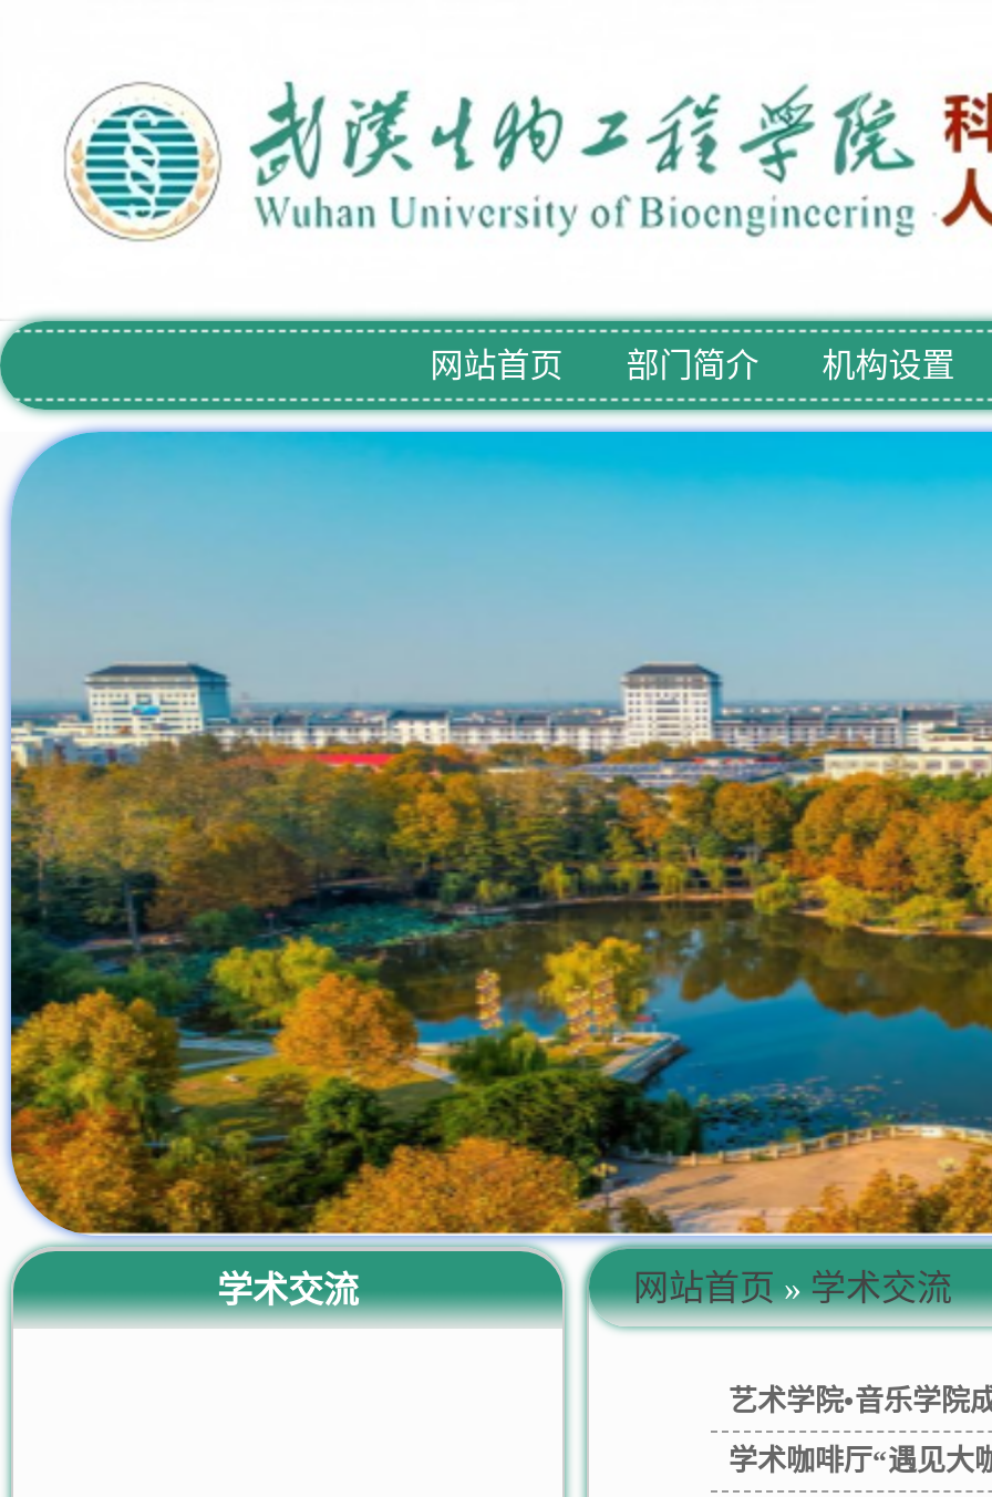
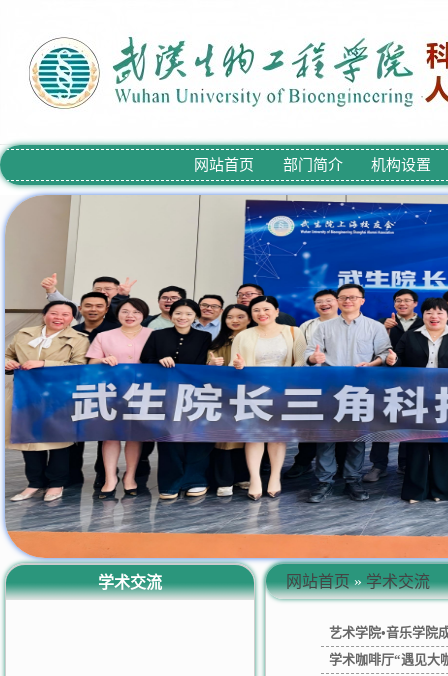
[9,430,985,1236] [image] -> [4,194,445,559] [image]

